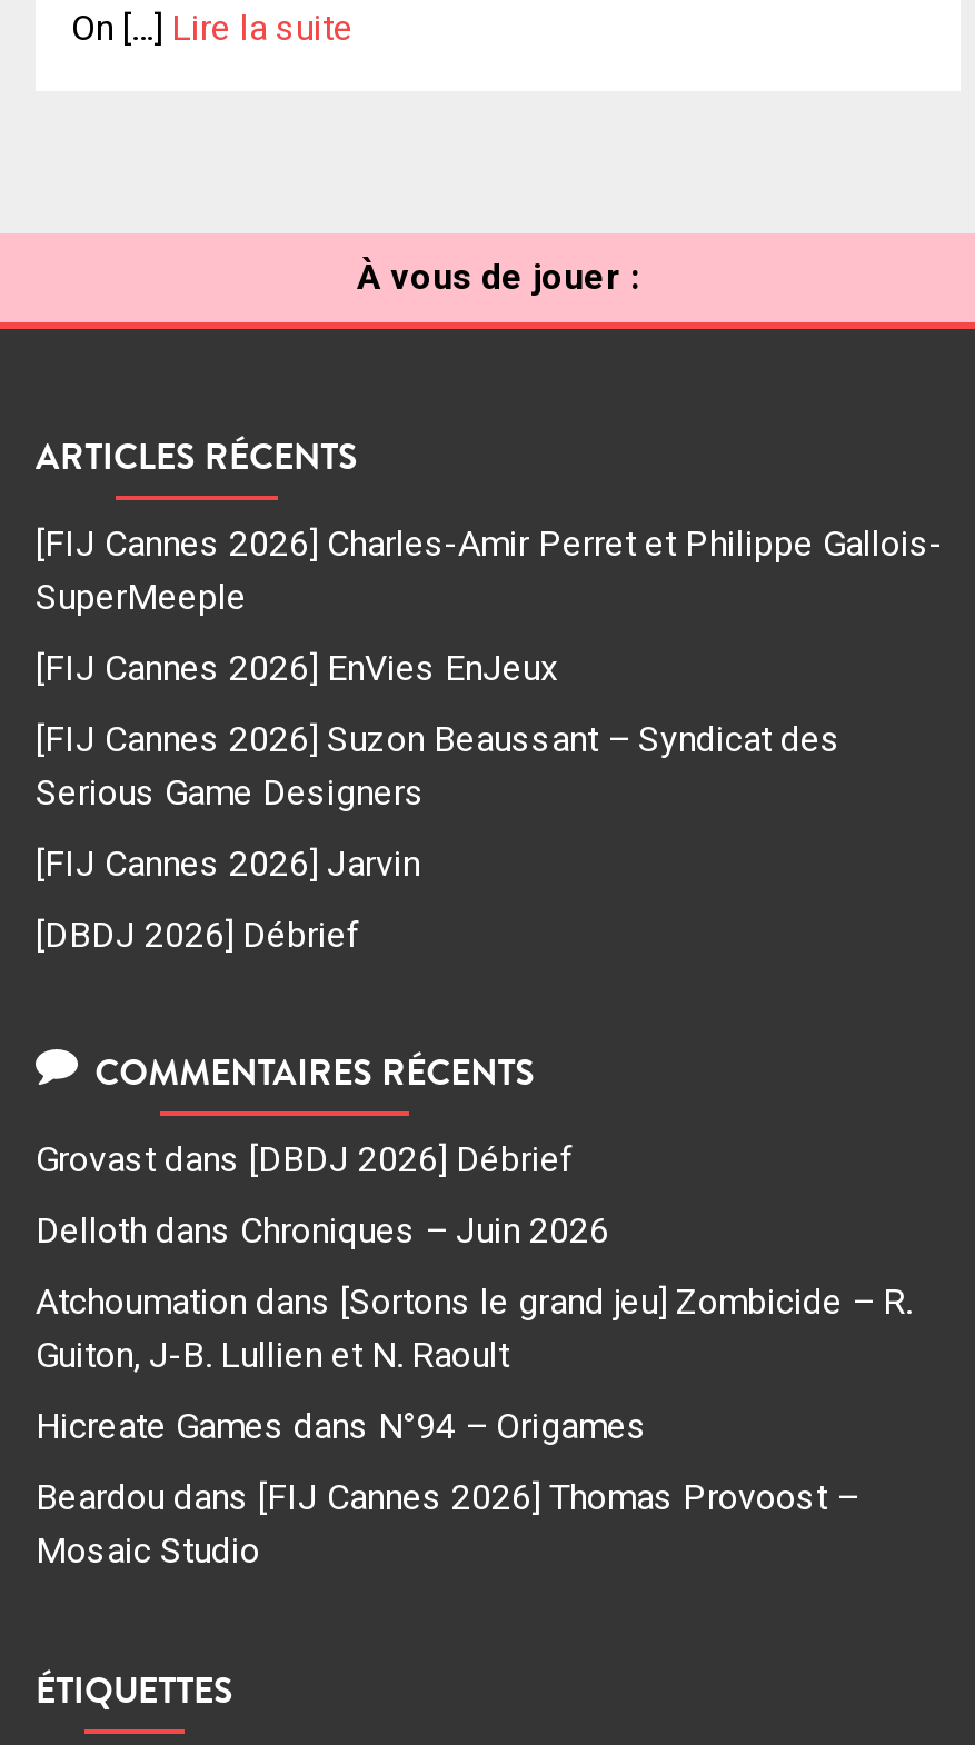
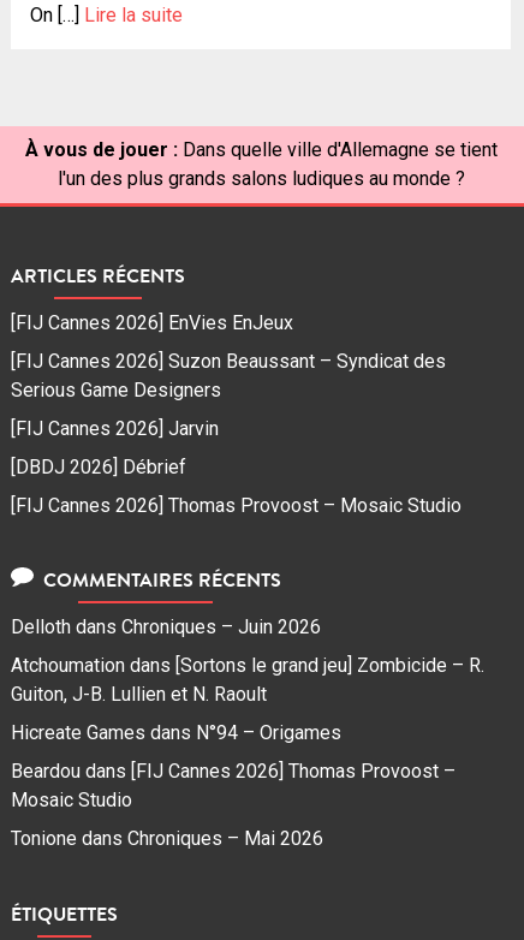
[357,255,639,297] À vous de jouer : -> [25,138,497,190] À vous de jouer : Dans quelle ville d'Allemagne se tient | l'un des plus grands salons ludiques au monde ?
moved [36,431,358,480] -> [11,262,185,289]: ARTICLES RÉCENTS
[36,523,943,618] [FIJ Cannes 2026] Charles-Amir Perret et Philippe Gallois- | SuperMeeple -> none
moved [36,647,840,956] -> [11,311,446,479]: [FIJ Cannes 2026] EnVies EnJeux | [FIJ Cannes 2026] Suzon Beaussant – Syndicat des | Serious Game Designers | [FIJ Cannes 2026] Jarvin | [DBDJ 2026] Débrief
none -> [11,494,462,517] [FIJ Cannes 2026] Thomas Provoost – Mosaic Studio
[36,1139,574,1181] Grovast dans [DBDJ 2026] Débrief -> none
moved [36,1210,912,1572] -> [11,616,484,812]: Delloth dans Chroniques – Juin 2026 | Atchoumation dans [Sortons le grand jeu] Zombicide – R. | Guiton, J-B. Lullien et N. Raoult | Hicreate Games dans N°94 – Origames | Beardou dans [FIJ Cannes 2026] Thomas Provoost – | Mosaic Studio
none -> [11,827,323,850] Tonione dans Chroniques – Mai 2026

